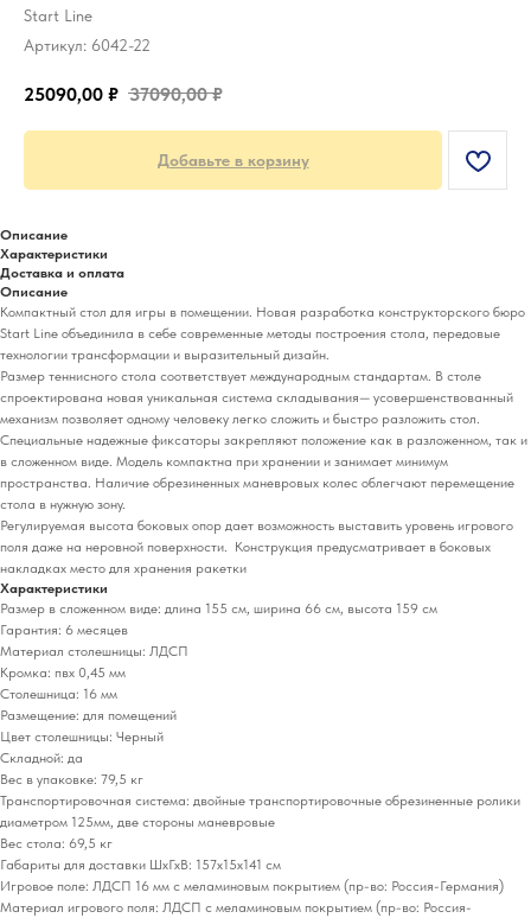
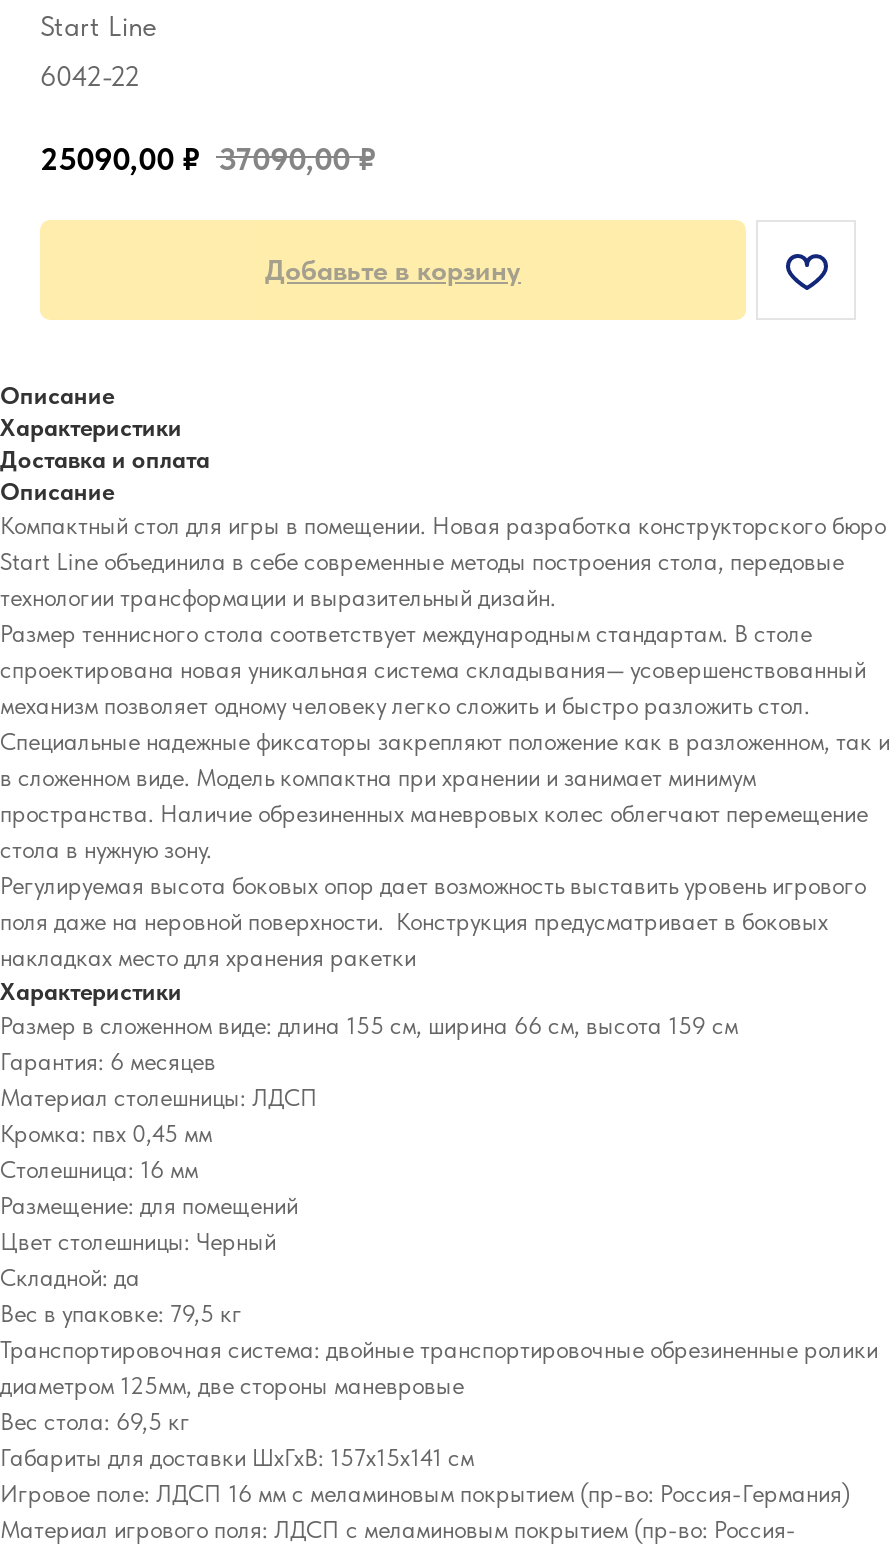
[24,36,151,55] Артикул: 6042-22 -> [40,60,140,92] 6042-22

